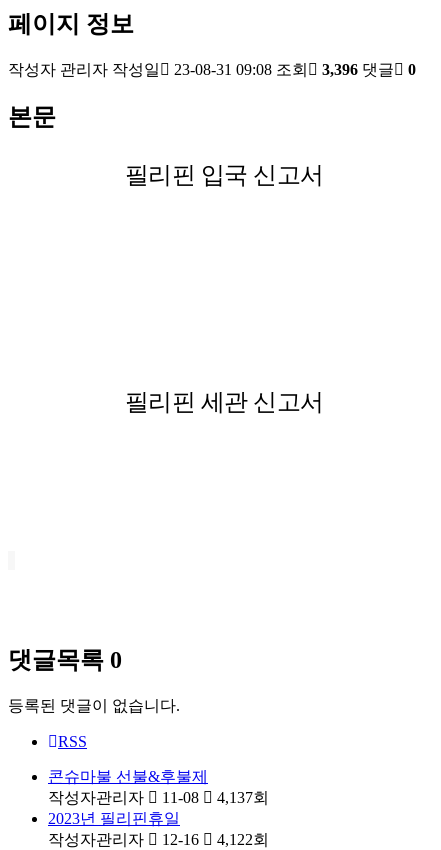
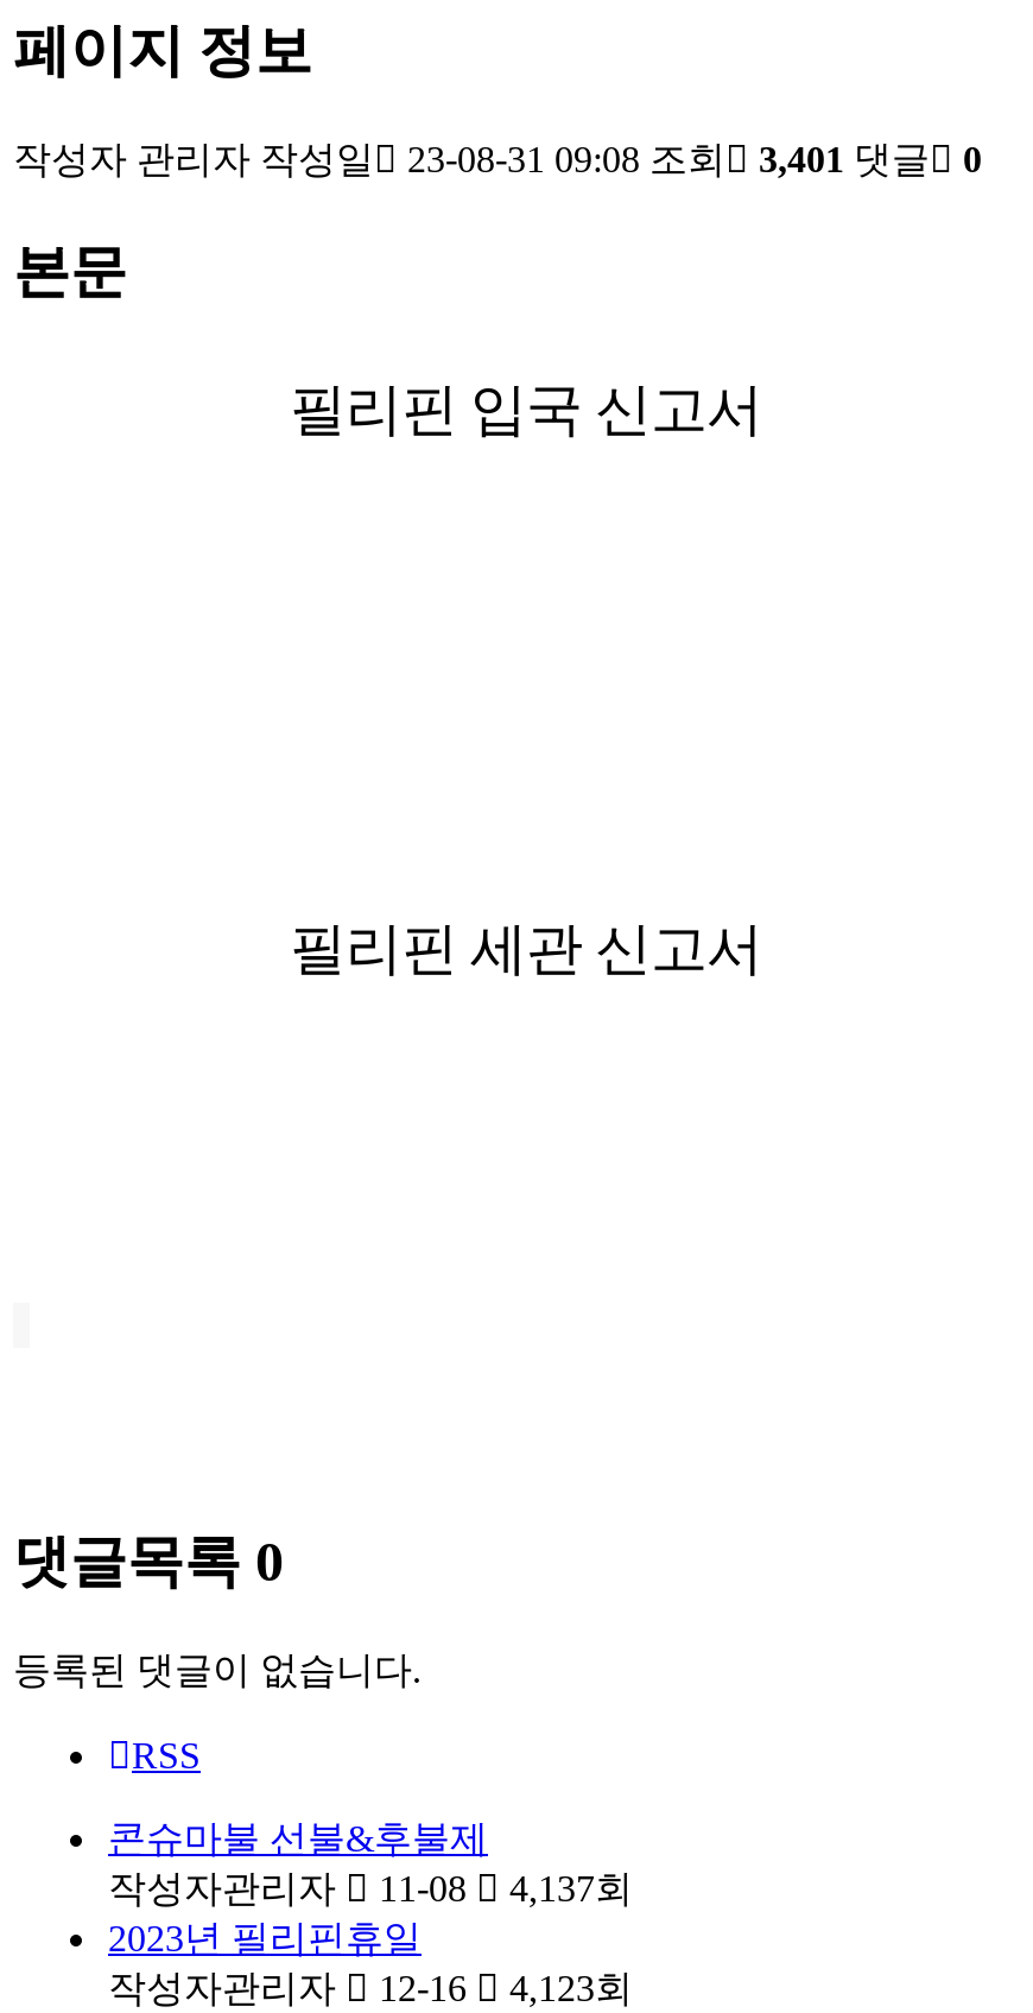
[8,61,416,78] 작성자 관리자 작성일 23-08-31 09:08 조회 3,396 댓글 0 -> [13,139,982,180] 작성자 관리자 작성일 23-08-31 09:08 조회 3,401 댓글 0
[48,831,269,848] 작성자관리자 12-16 4,122회 -> [108,1968,633,2008] 작성자관리자 12-16 4,123회

